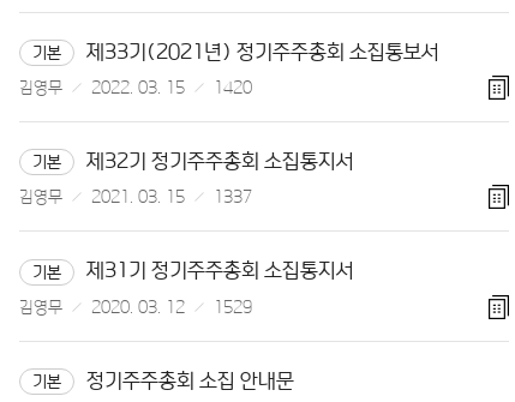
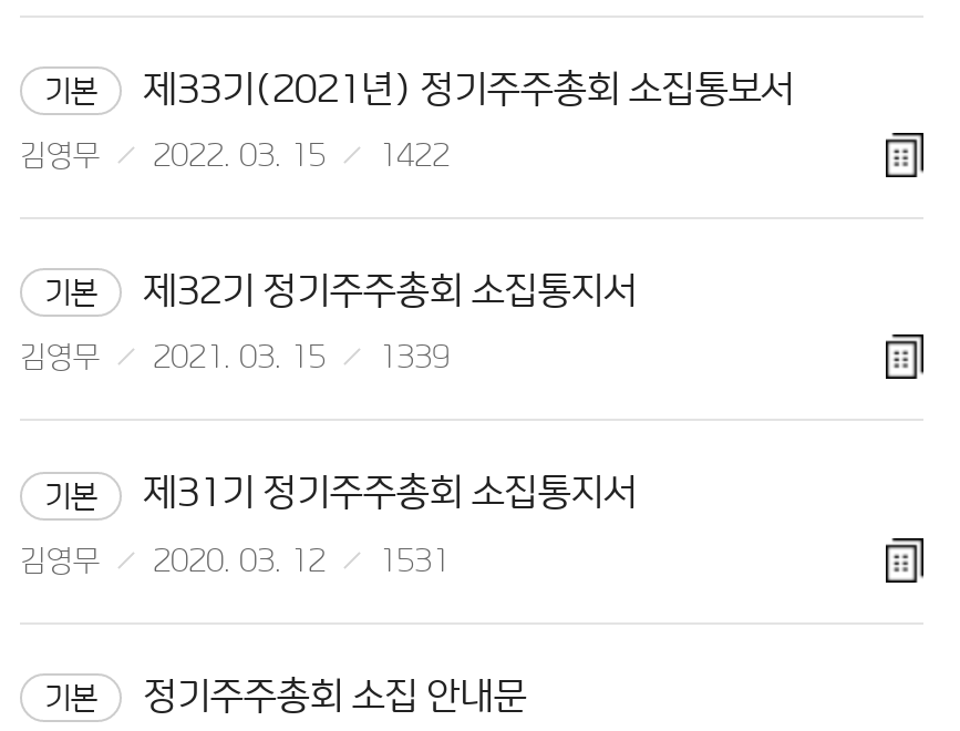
[19,79,252,98] 김영무 2022. 03. 15 1420 -> [20,138,450,174] 김영무 2022. 03. 15 1422
[19,188,252,207] 김영무 2021. 03. 15 1337 -> [20,340,450,375] 김영무 2021. 03. 15 1339
[19,297,252,316] 김영무 2020. 03. 12 1529 -> [20,542,450,577] 김영무 2020. 03. 12 1531

